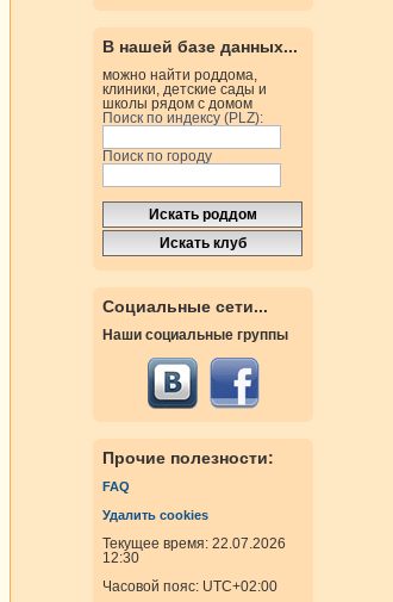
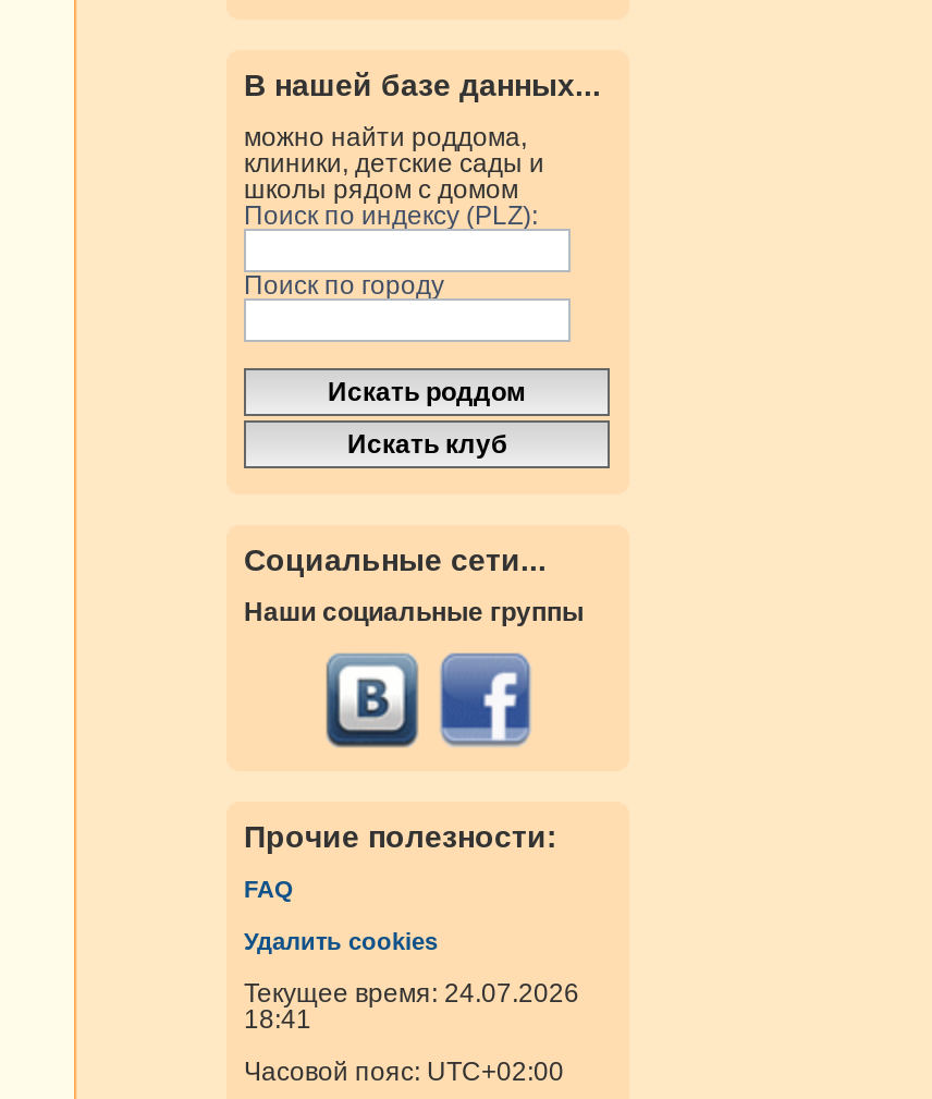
[102,536,286,552] Текущее время: 22.07.2026 -> [244,979,579,1009] Текущее время: 24.07.2026
[102,550,139,567] 12:30 -> [244,1005,311,1035] 18:41

